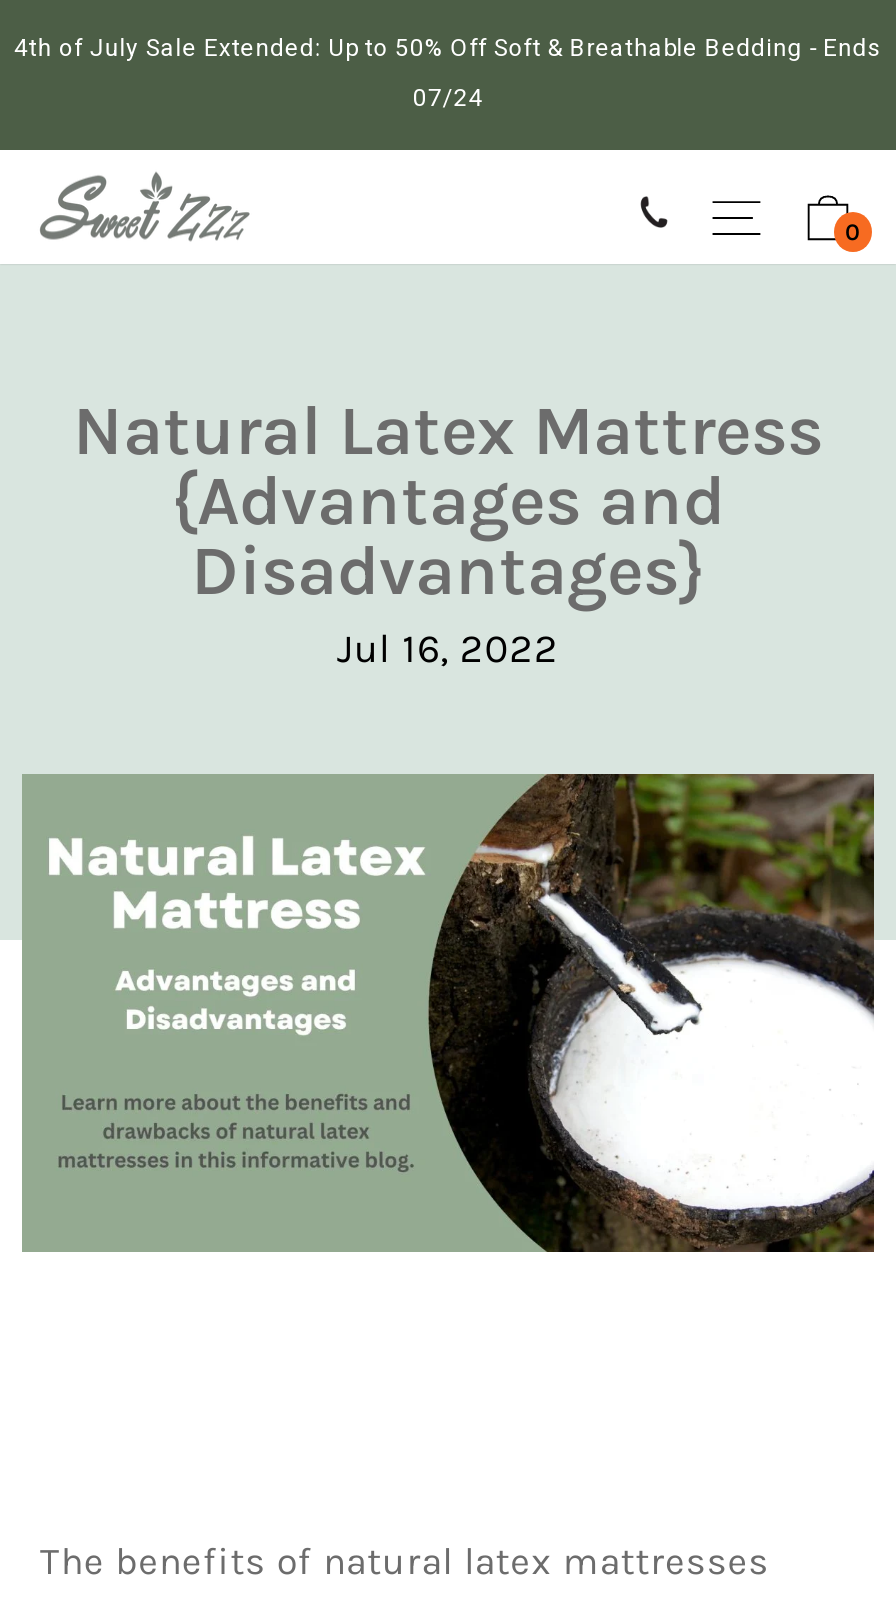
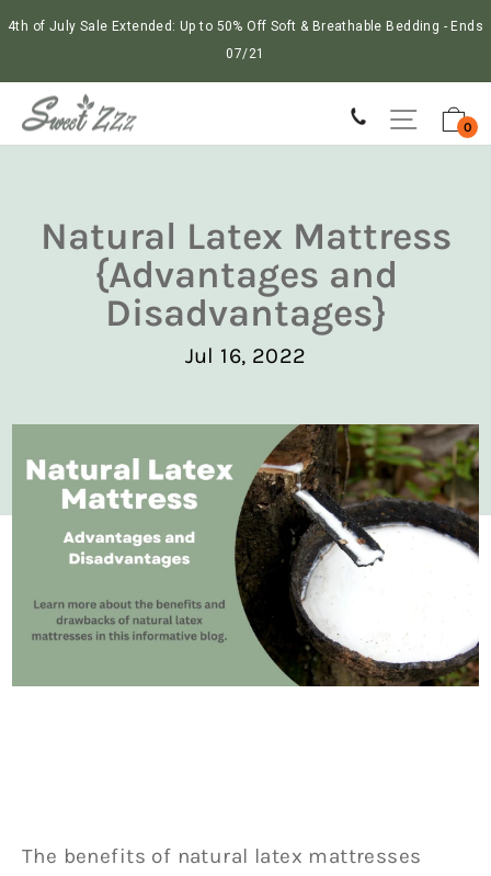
[413,84,483,112] 07/24 -> [226,46,265,62] 07/21

